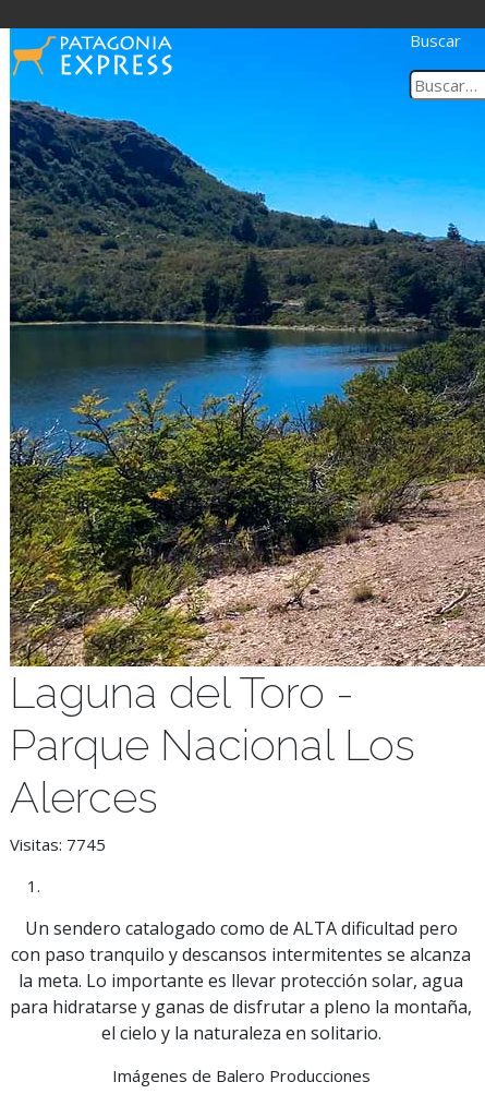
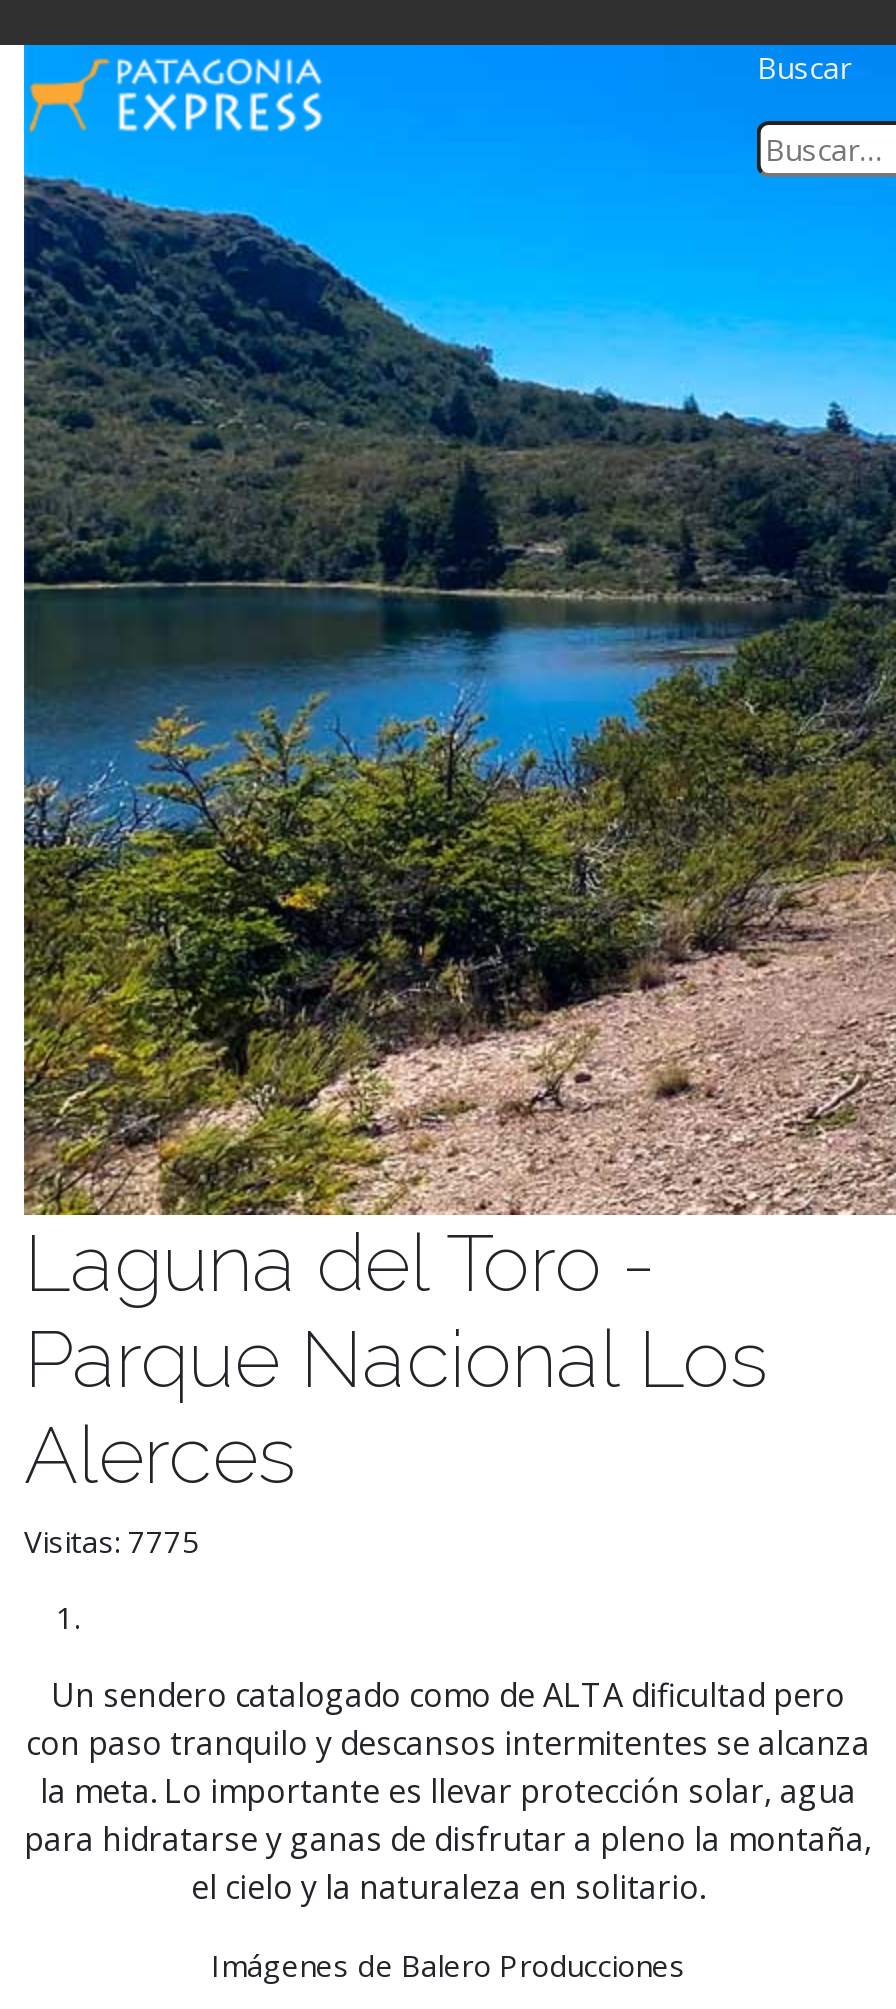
[10,833,106,855] Visitas: 7745 -> [24,1521,200,1561] Visitas: 7775

